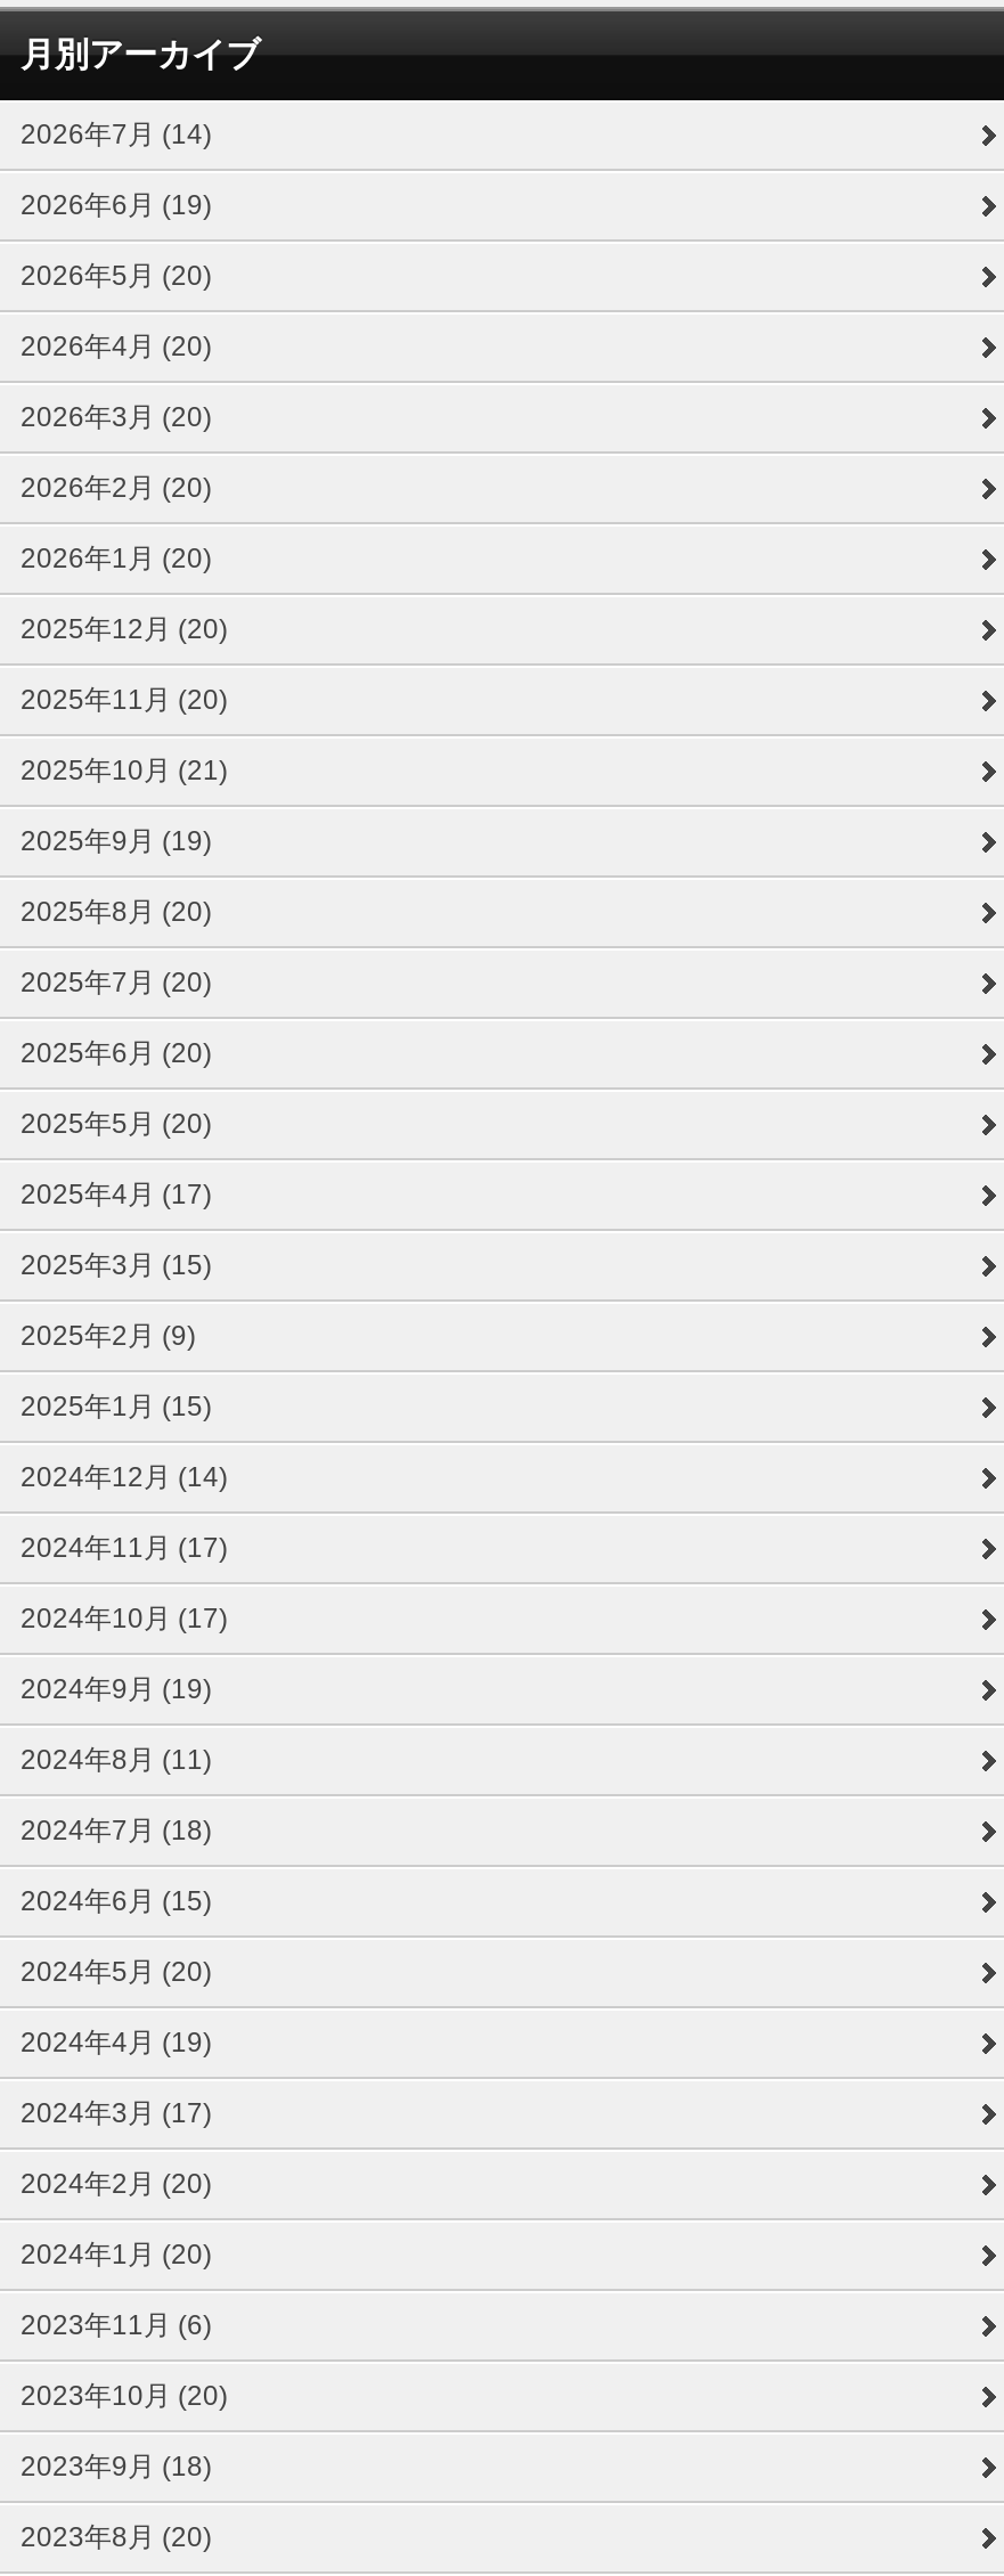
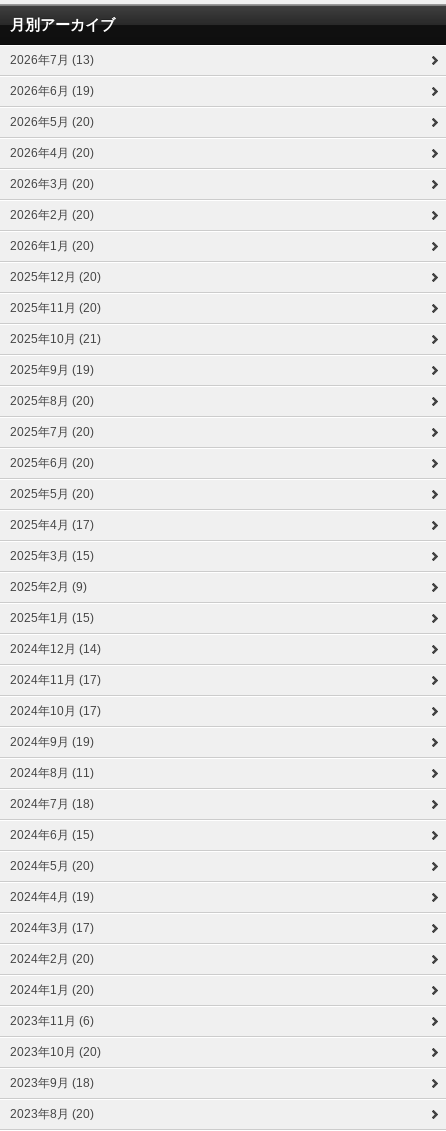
[21,119,212,150] 2026年7月 (14) -> [10,53,94,67] 2026年7月 (13)

